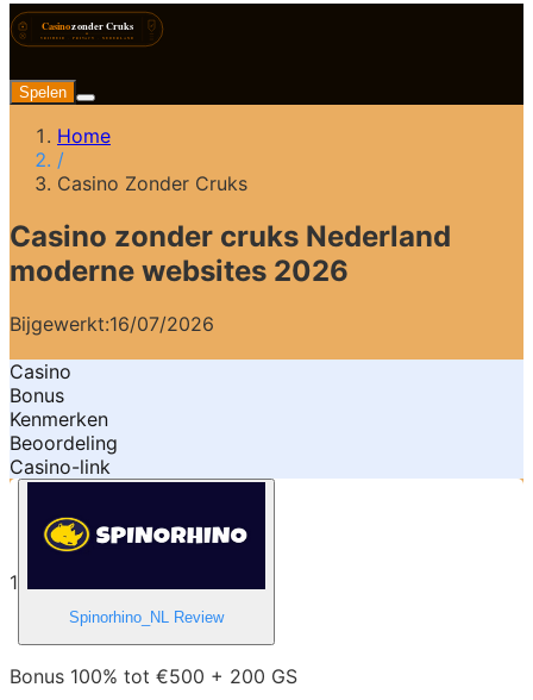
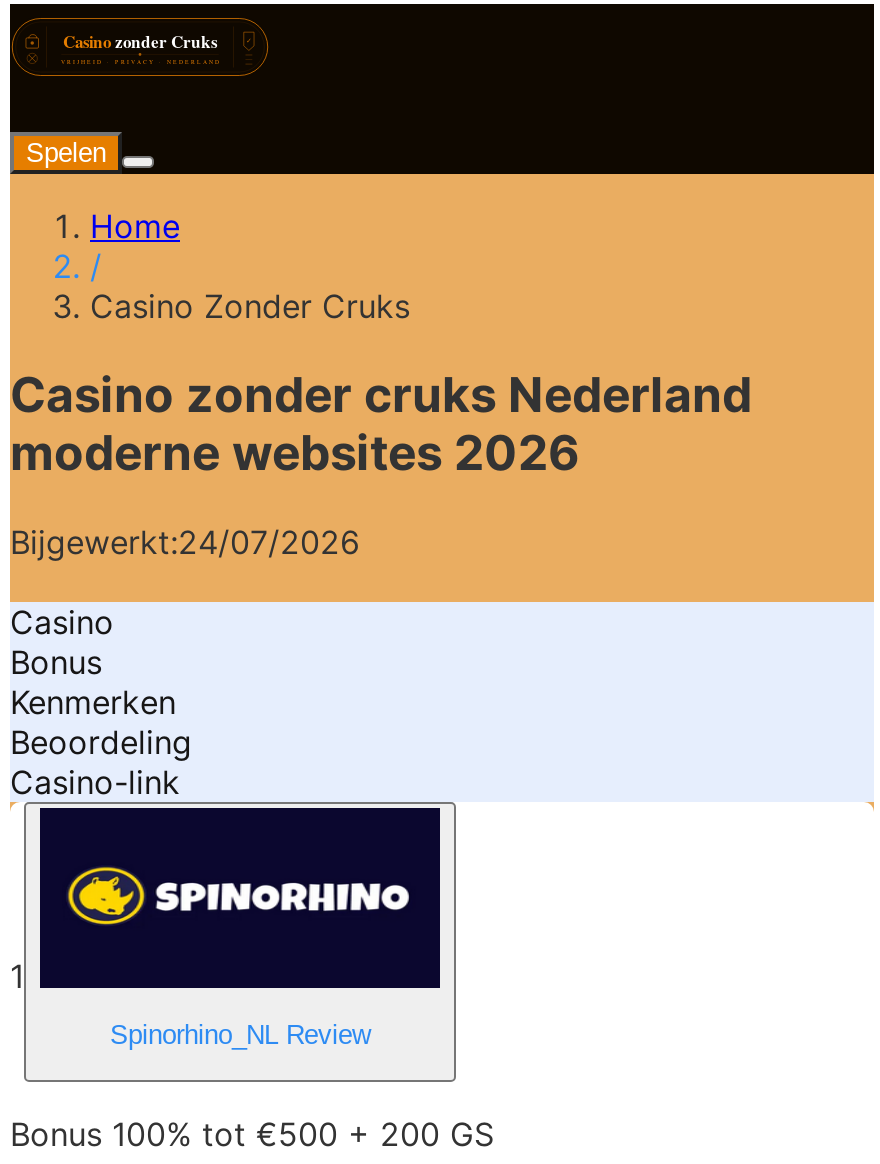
[10,312,214,335] Bijgewerkt:16/07/2026 -> [10,522,360,562] Bijgewerkt:24/07/2026

